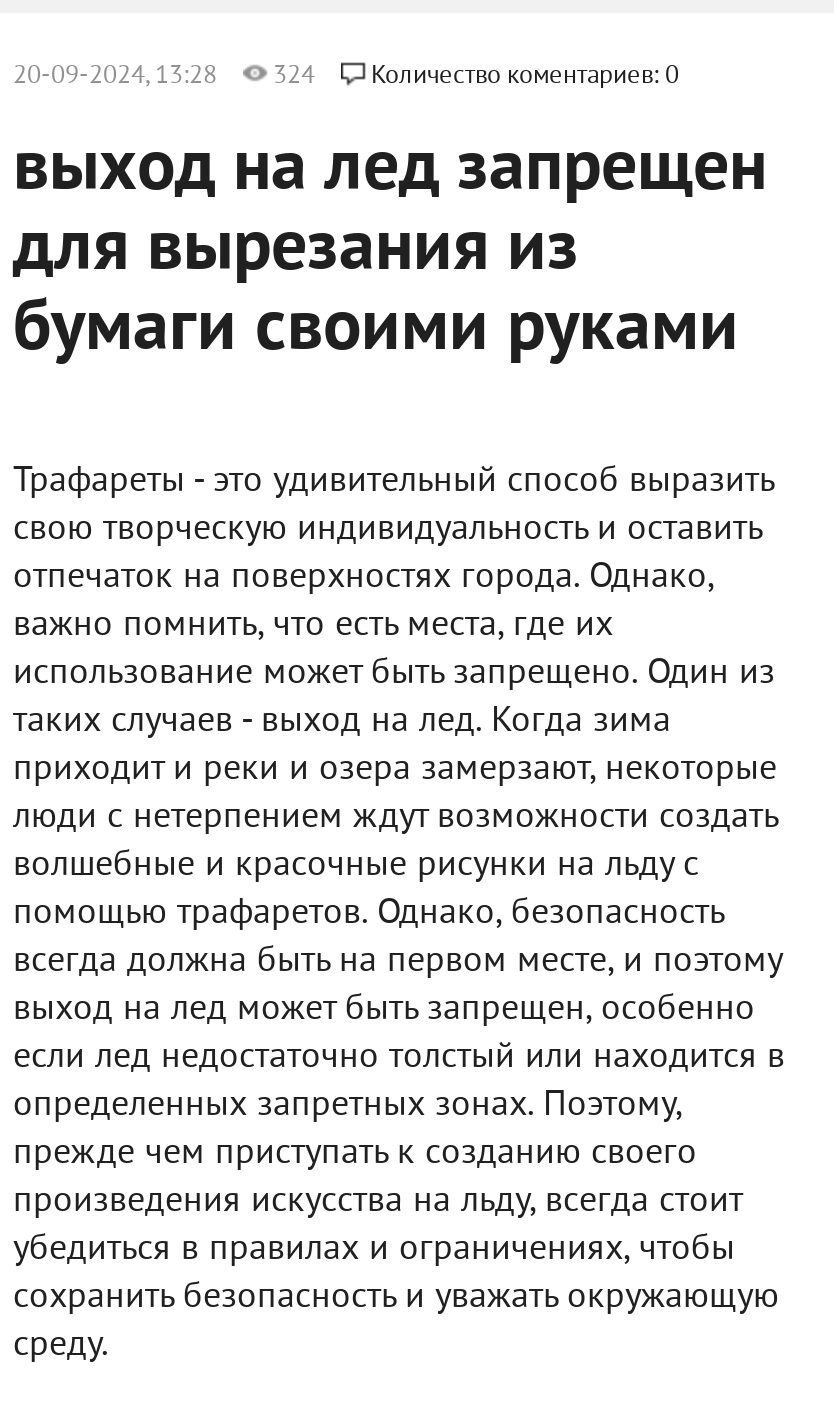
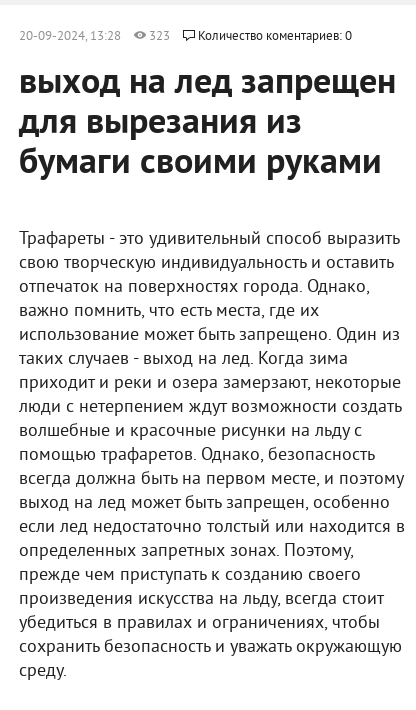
[13,61,679,93] 20-09-2024, 13:28 324 Количество коментариев: 0 -> [19,29,352,45] 20-09-2024, 13:28 323 Количество коментариев: 0

